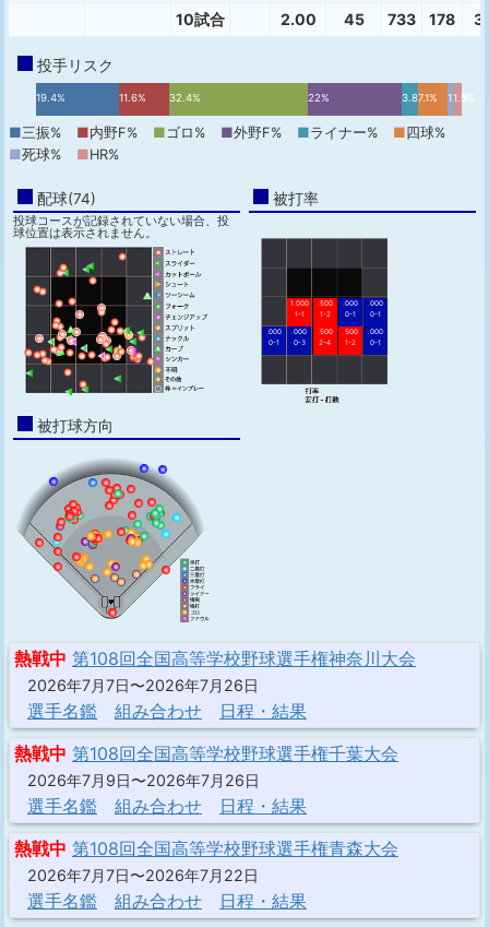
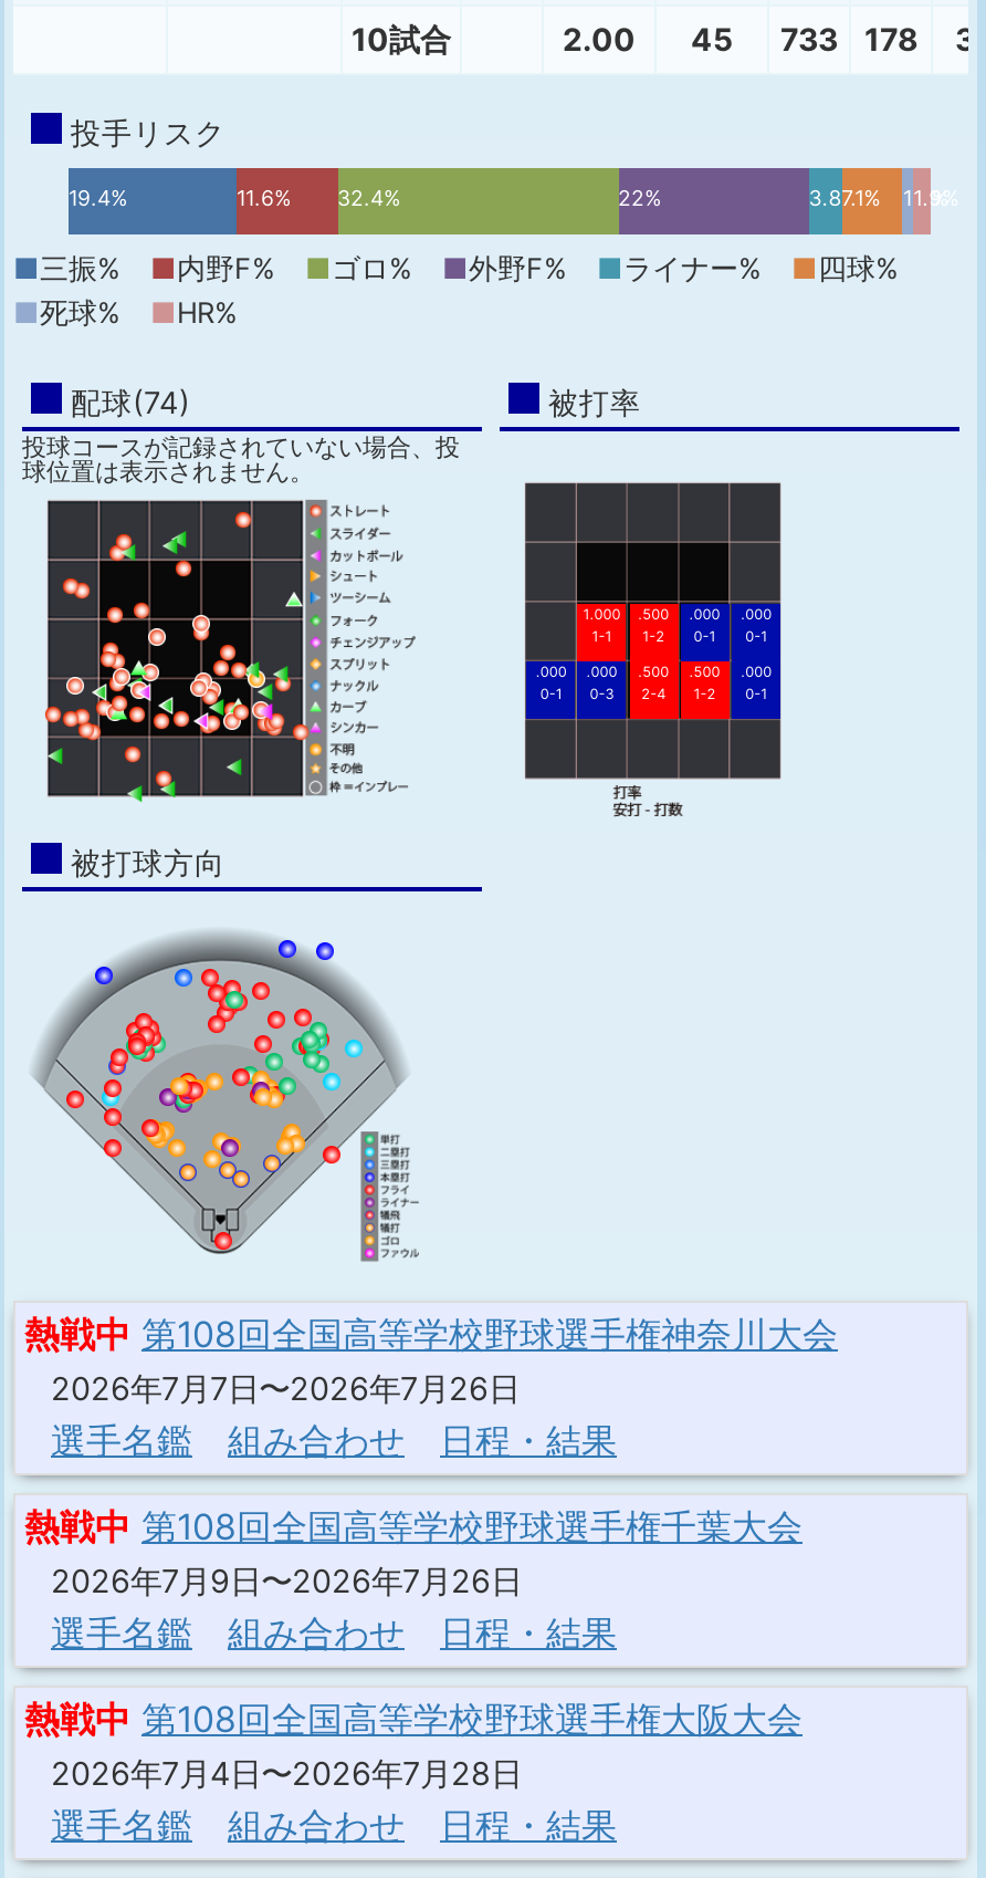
[14,837,398,859] 熱戦中 第108回全国高等学校野球選手権青森大会 -> [24,1697,803,1741] 熱戦中 第108回全国高等学校野球選手権大阪大会
[27,866,259,884] 2026年7月7日〜2026年7月22日 -> [51,1754,522,1792] 2026年7月4日〜2026年7月28日

